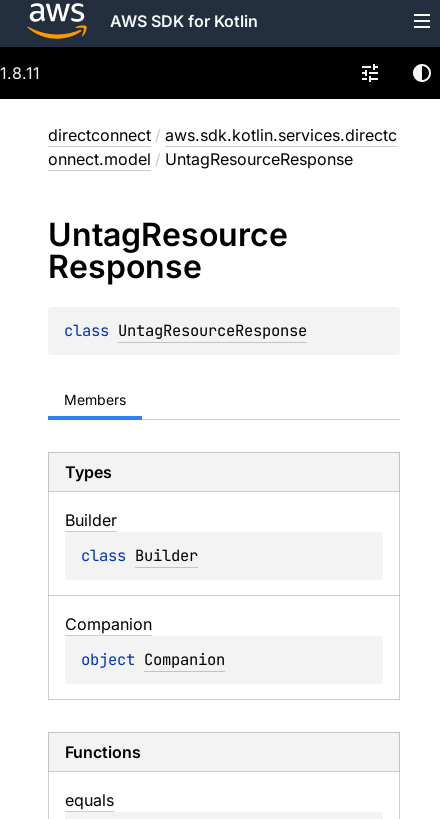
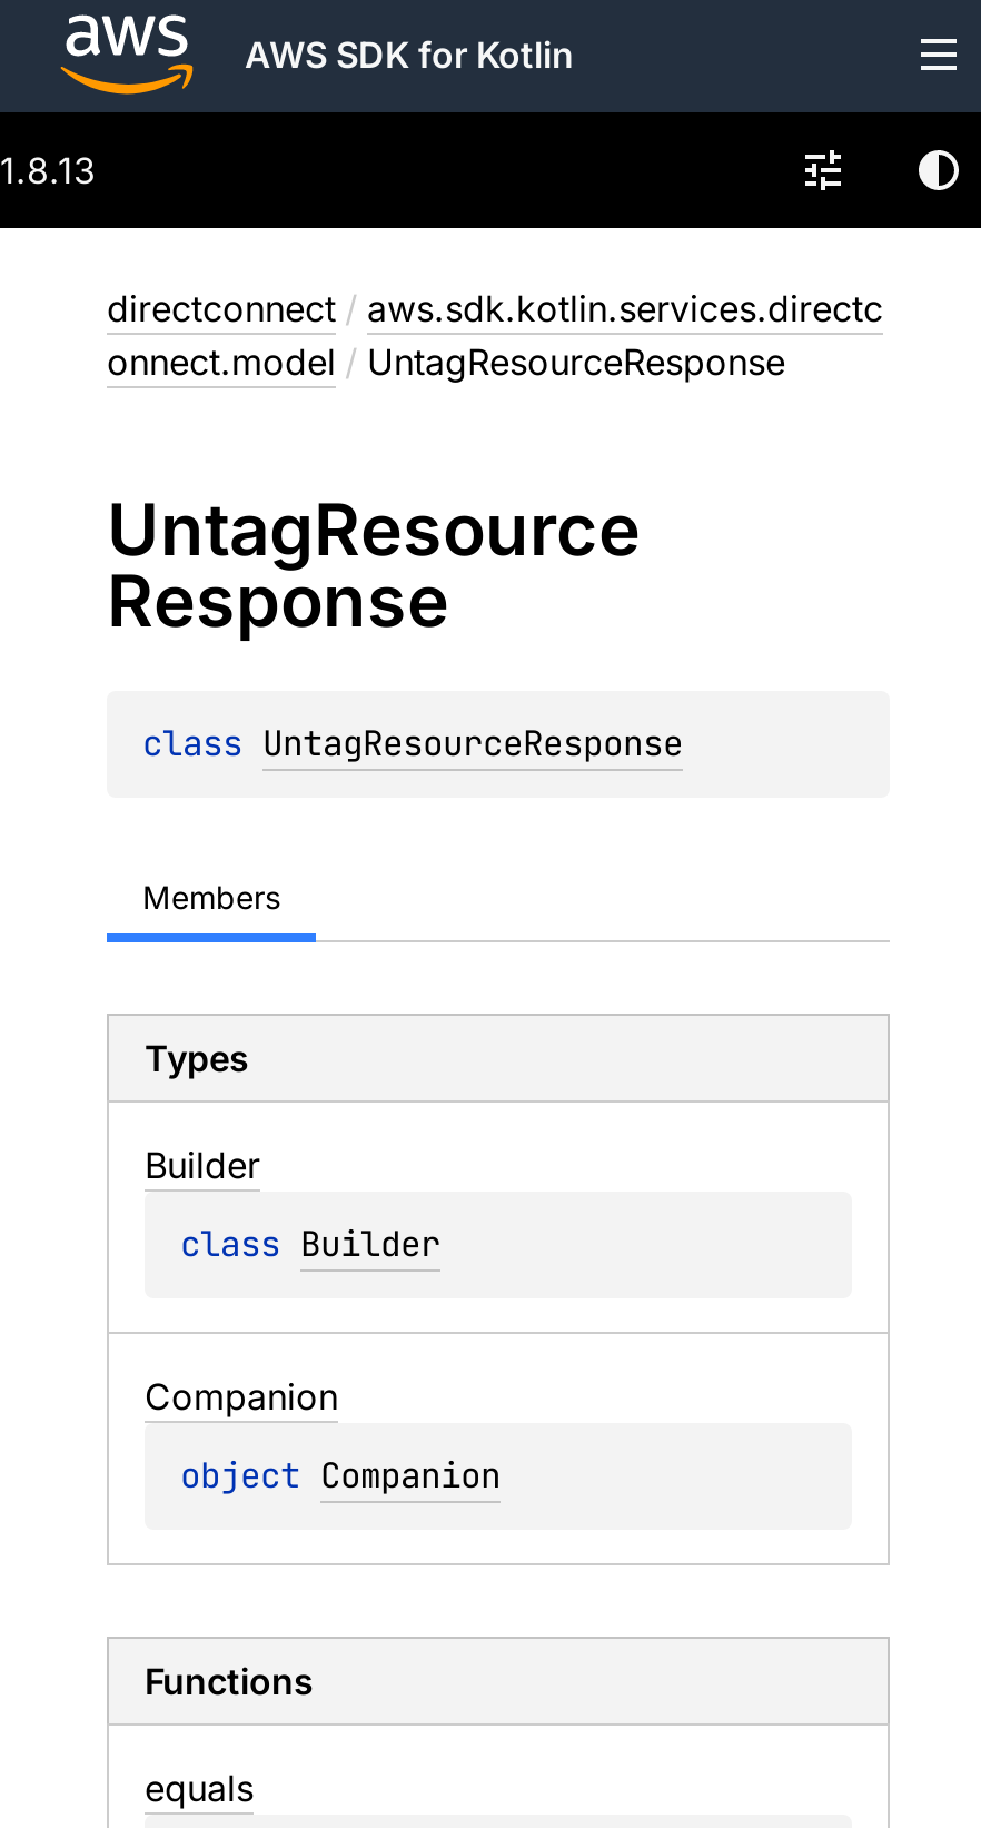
[0,63,40,83] 1.8.11 -> [0,148,96,192] 1.8.13

